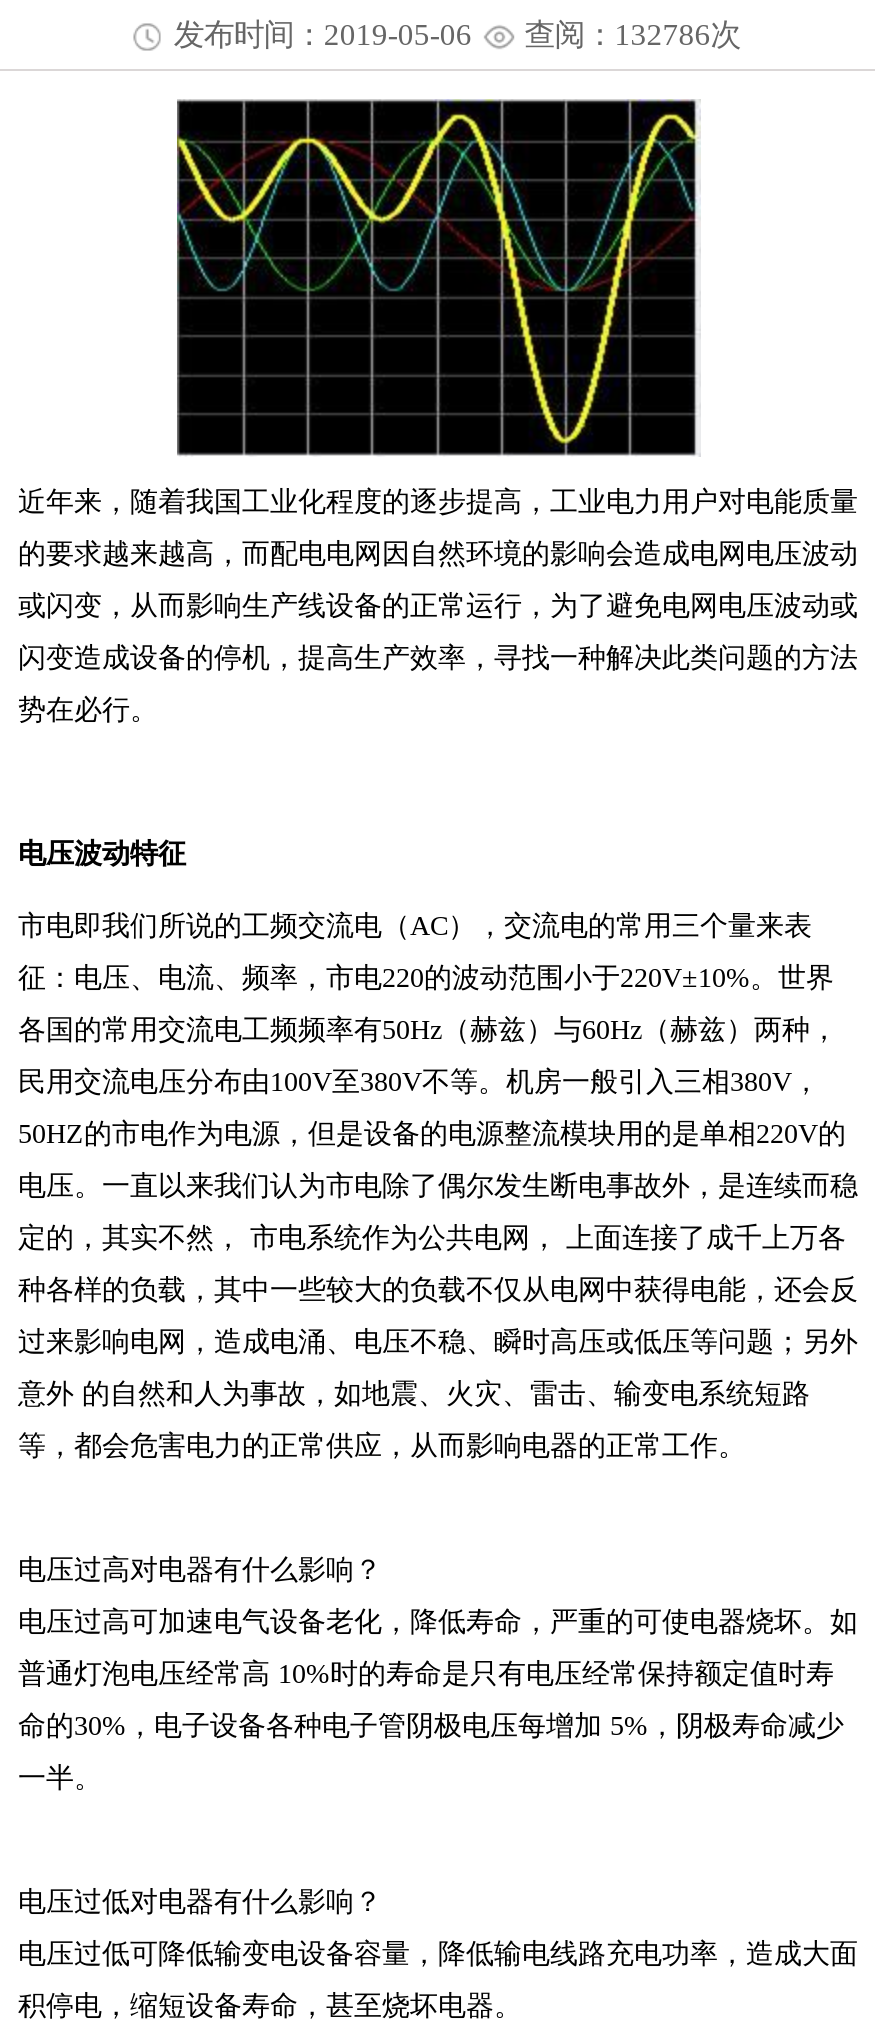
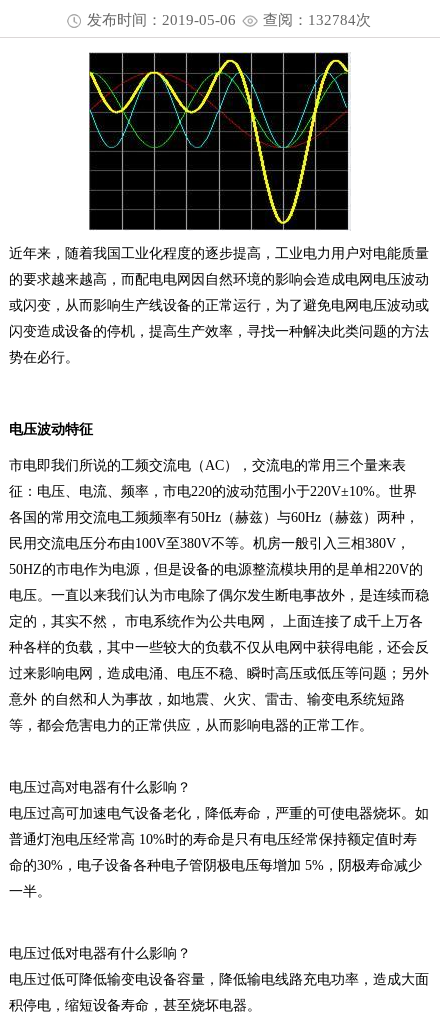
[174,17,740,51] 发布时间：2019-05-06 查阅：132786次 -> [87,11,371,28] 发布时间：2019-05-06 查阅：132784次

